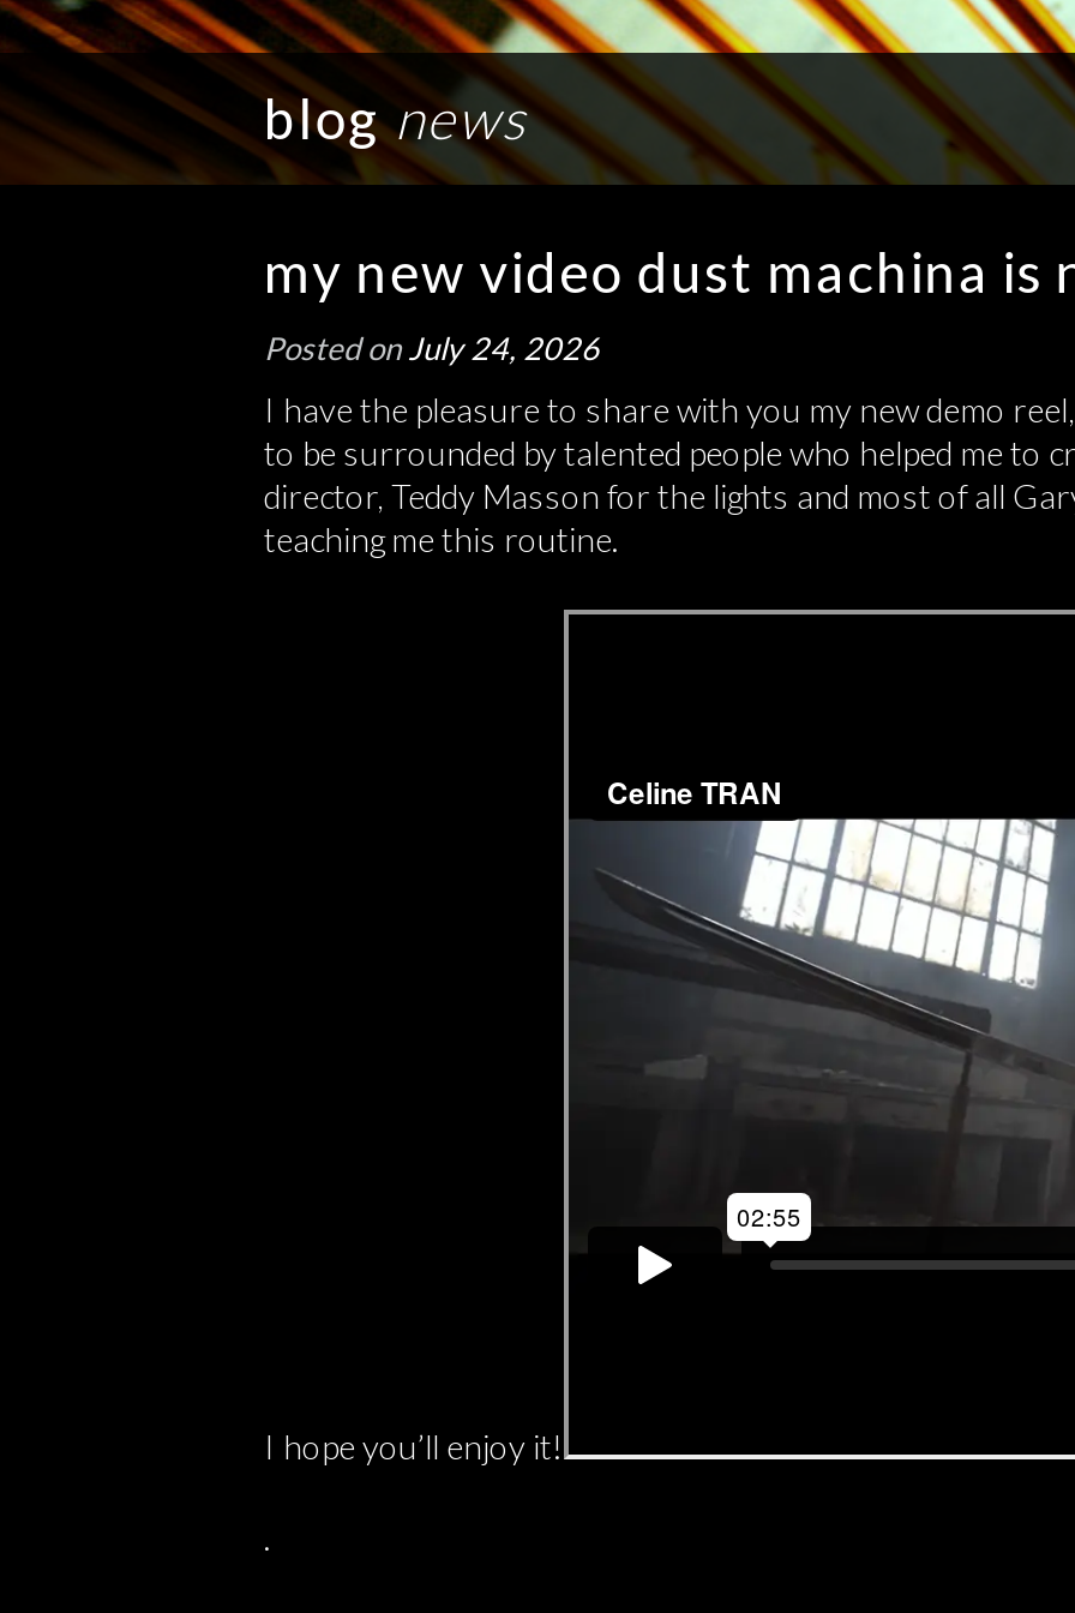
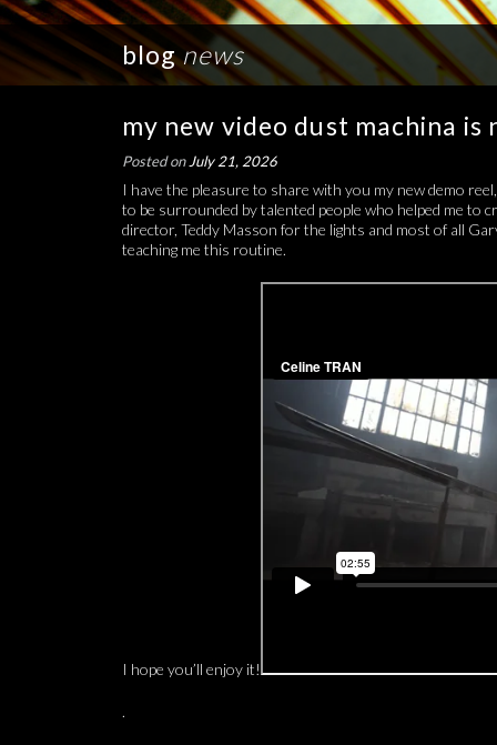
[264,329,600,367] Posted on July 24, 2026 -> [122,152,277,170] Posted on July 21, 2026

